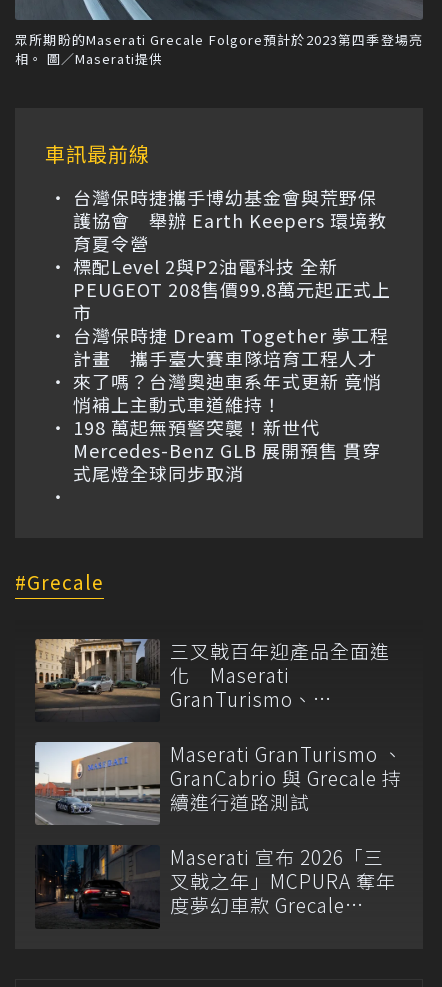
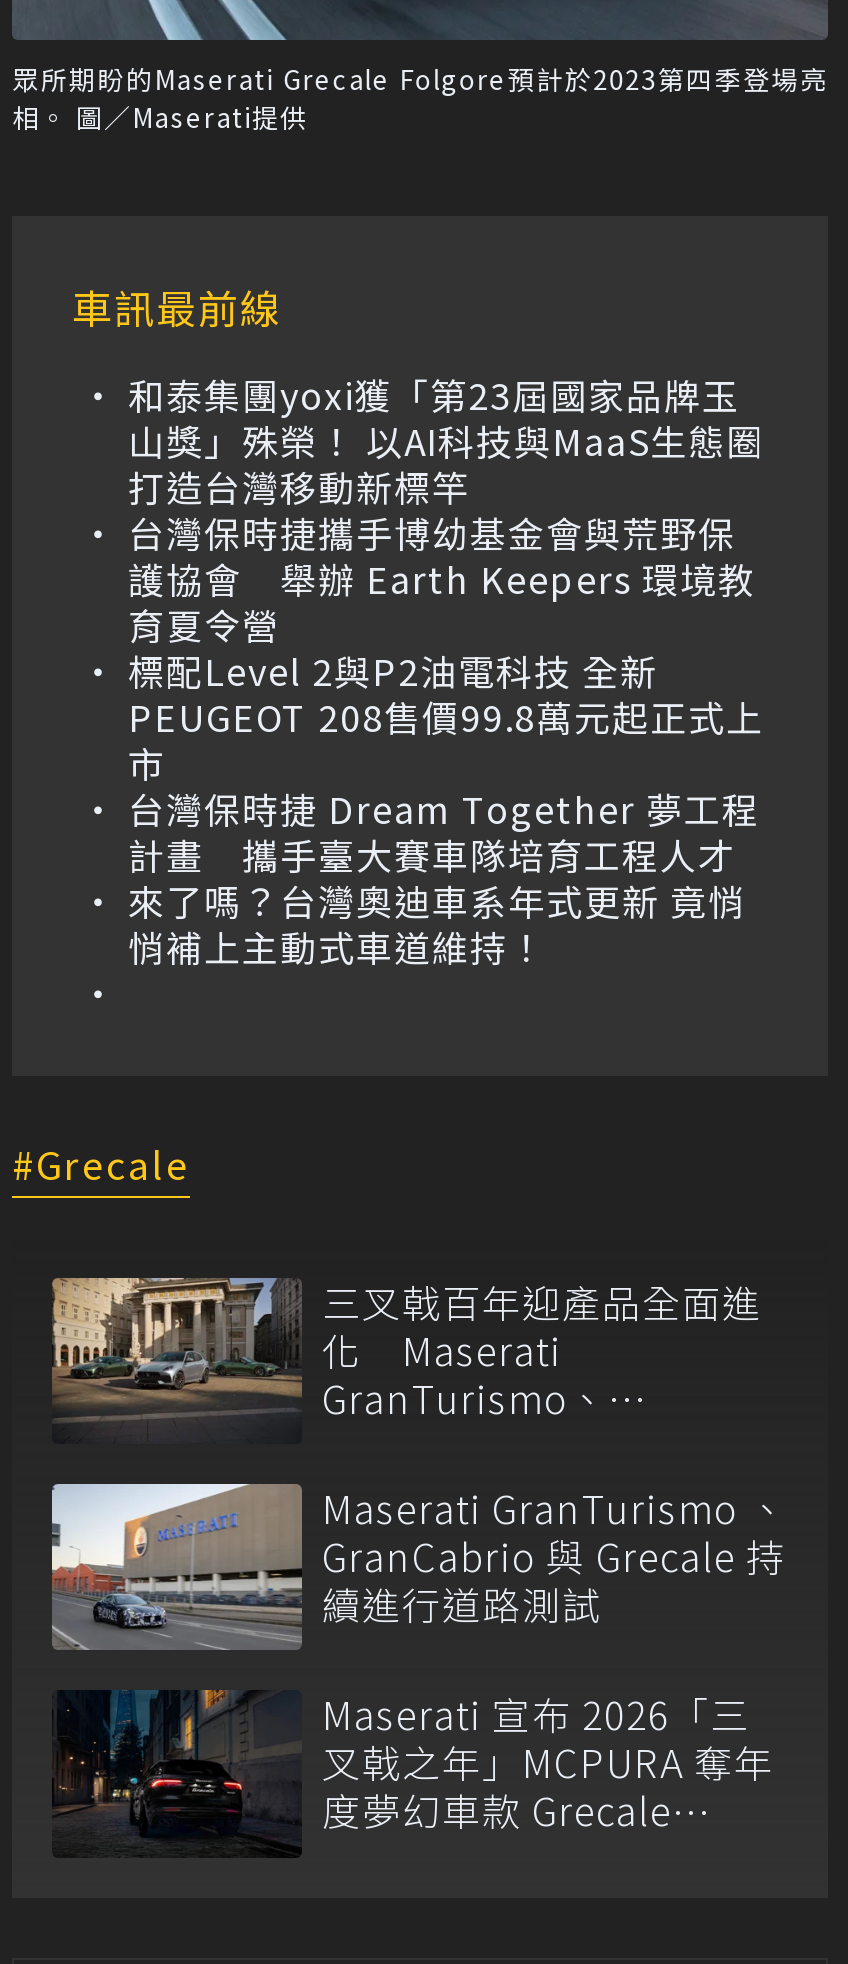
none -> [128,368,764,512] 和泰集團yoxi獲「第23屆國家品牌玉 | 山獎」殊榮！ 以AI科技與MaaS生態圈 | 打造台灣移動新標竿
moved [73,184,391,417] -> [128,506,764,972]: 台灣保時捷攜手博幼基金會與荒野保 | 護協會 舉辦 Earth Keepers 環境教 | 標配Level 2與P2油電科技 全新 | ... | 來了嗎？台灣奧迪車系年式更新 竟悄 | 悄補上主動式車道維持！
[73,414,381,486] 198 萬起無預警突襲！新世代 | Mercedes-Benz GLB 展開預售 貫穿 | 式尾燈全球同步取消 -> none

